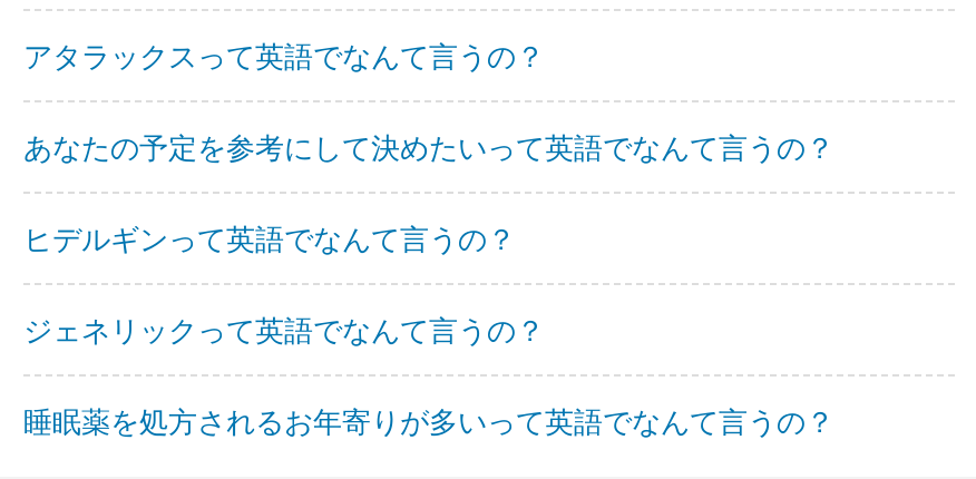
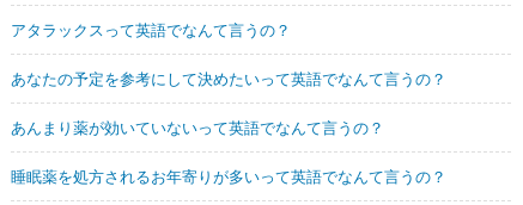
[23,219,545,351] ヒデルギンって英語でなんて言うの？ | ジェネリックって英語でなんて言うの？ -> [11,117,384,139] あんまり薬が効いていないって英語でなんて言うの？

